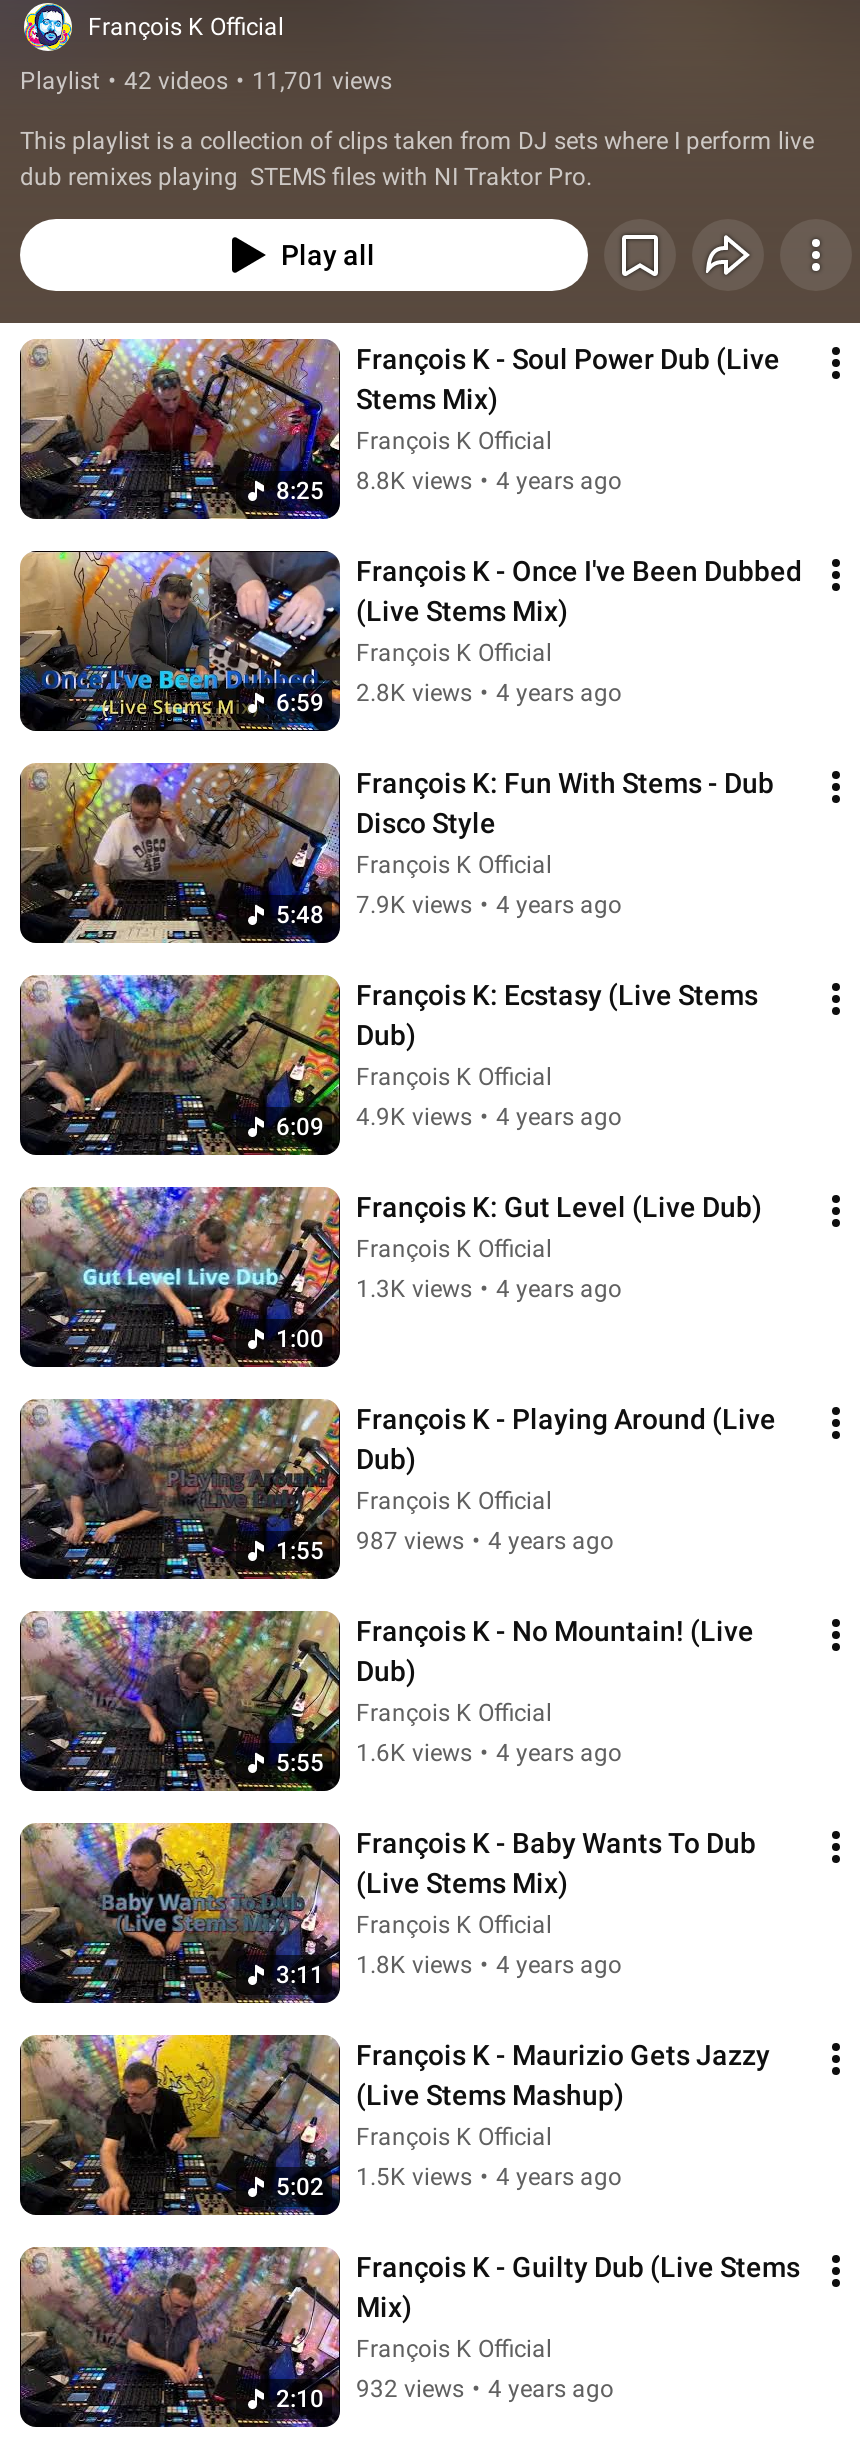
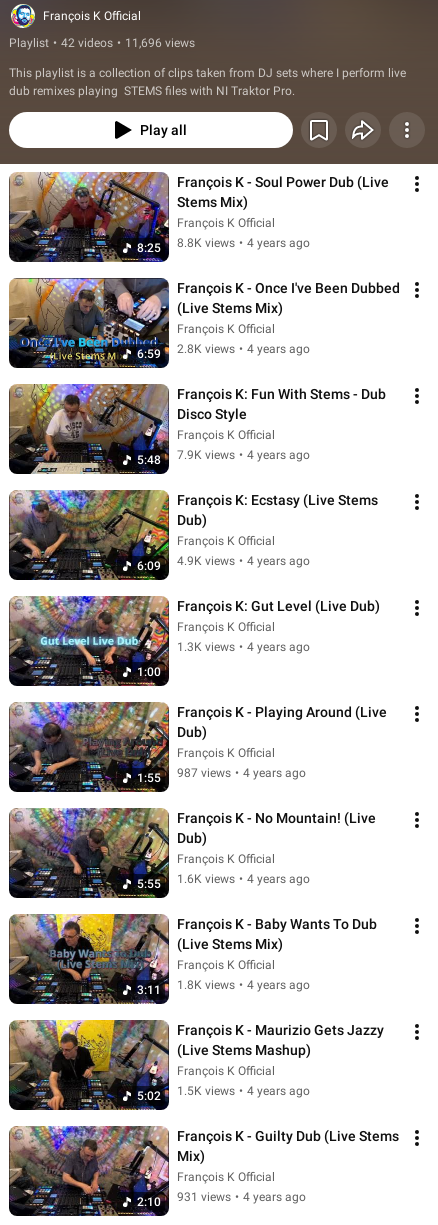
[20,67,392,95] Playlist • 42 videos • 11,701 views -> [9,36,195,50] Playlist • 42 videos • 11,696 views
[356,2375,614,2403] 932 views • 4 years ago -> [177,1190,306,1204] 931 views • 4 years ago

